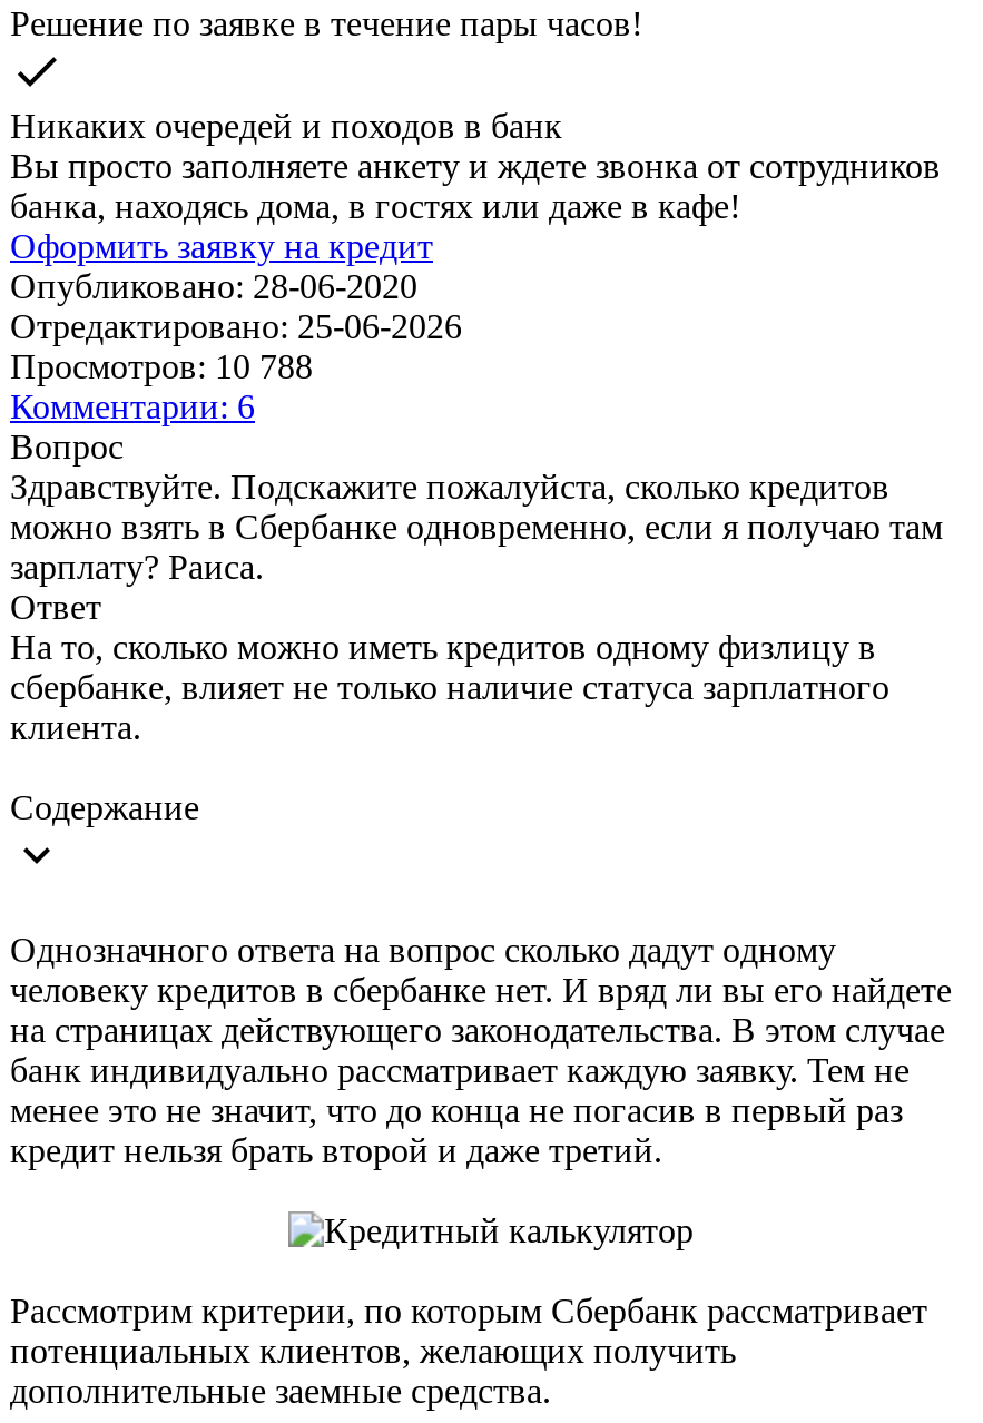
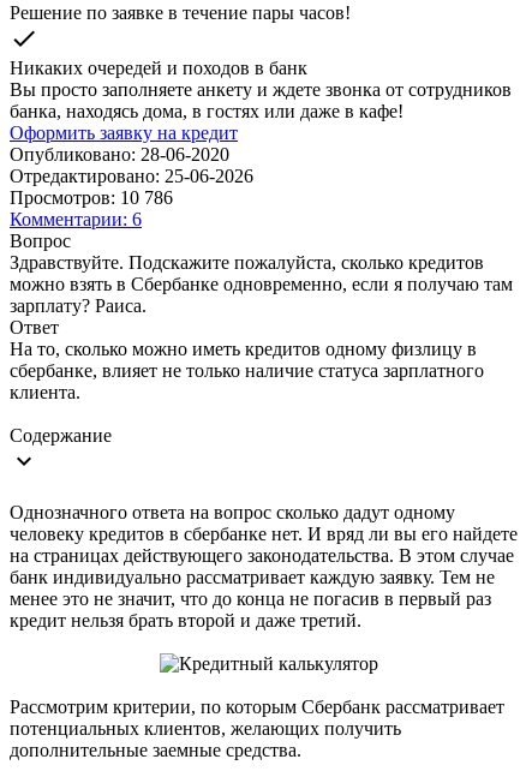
[10,347,313,385] Просмотров: 10 788 -> [10,187,173,208] Просмотров: 10 786

